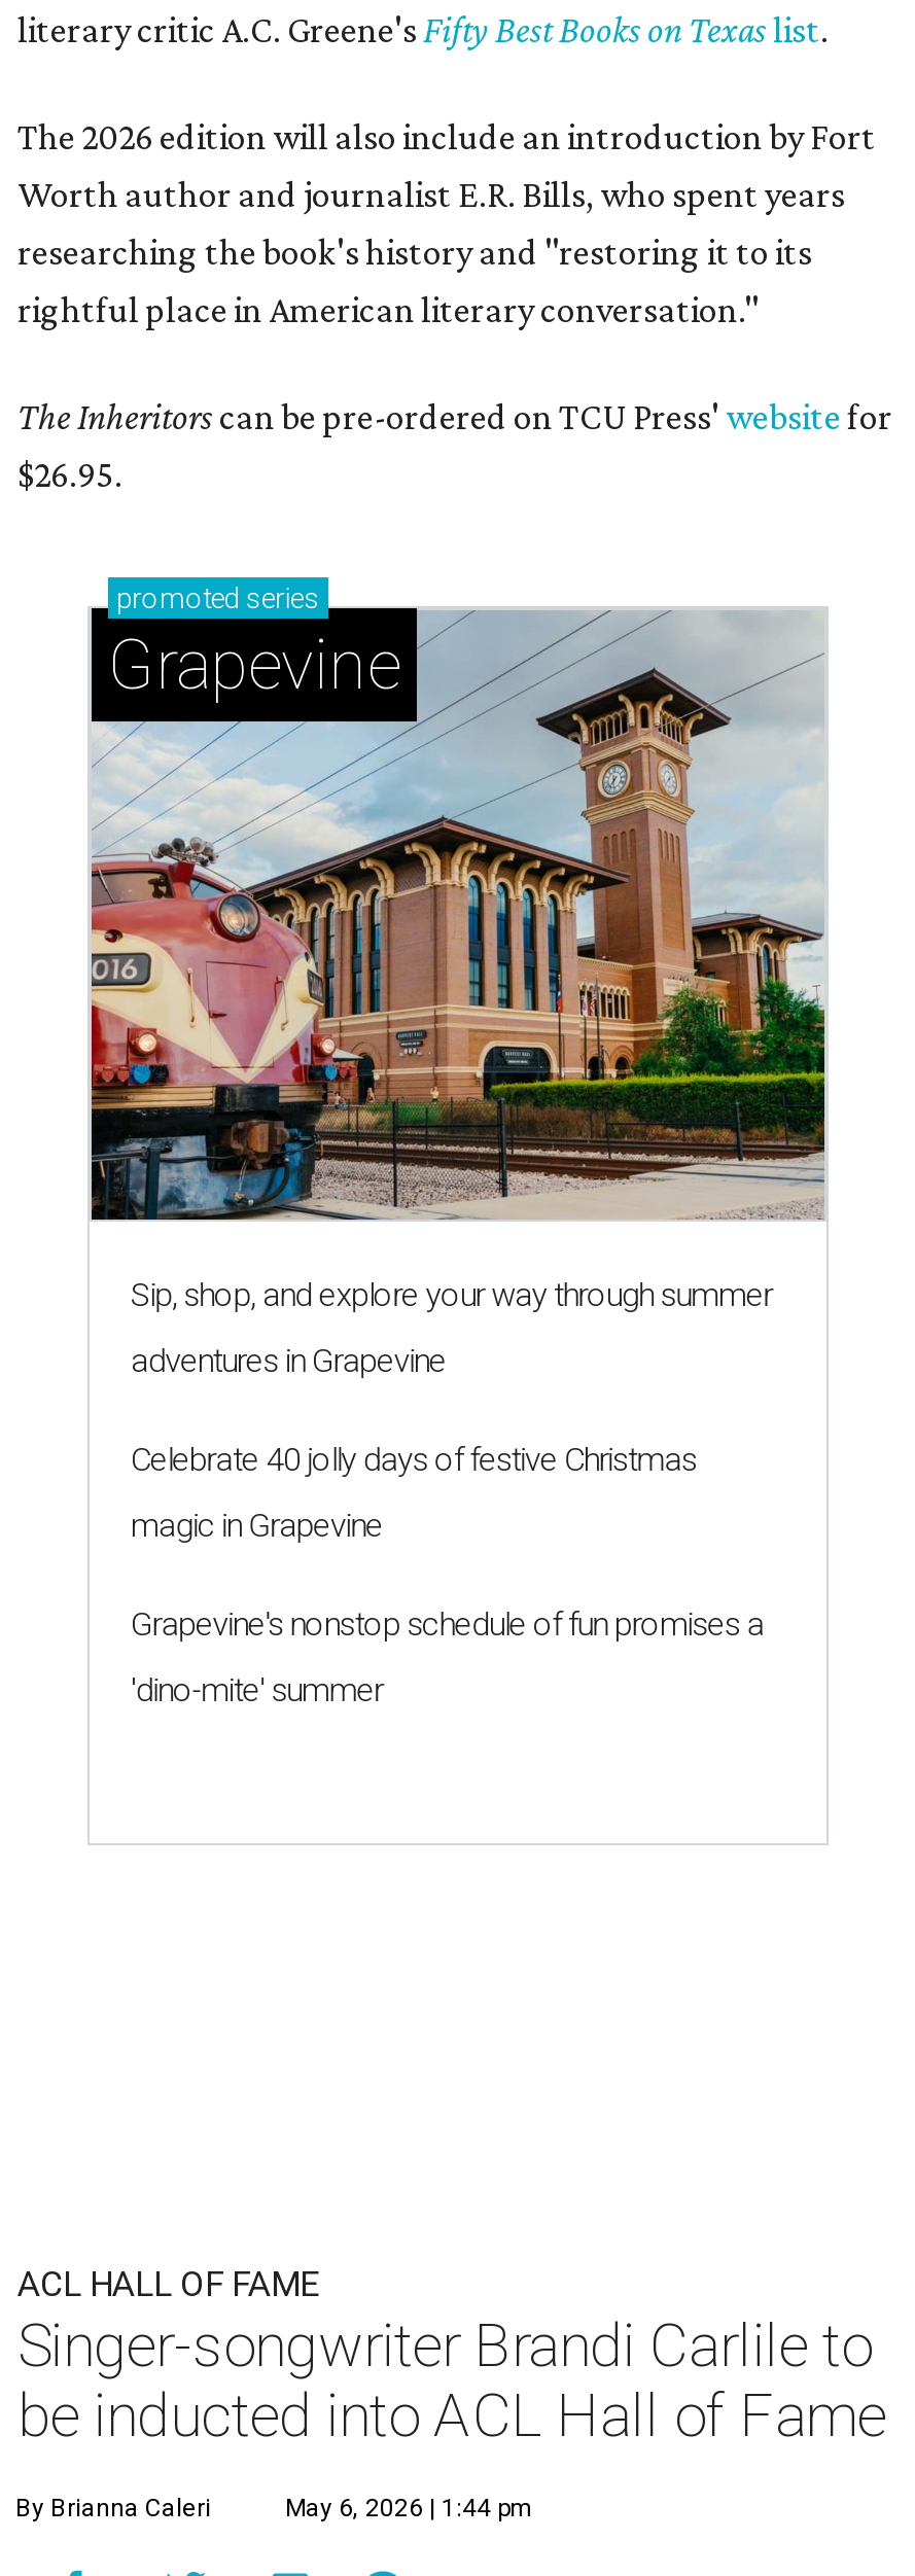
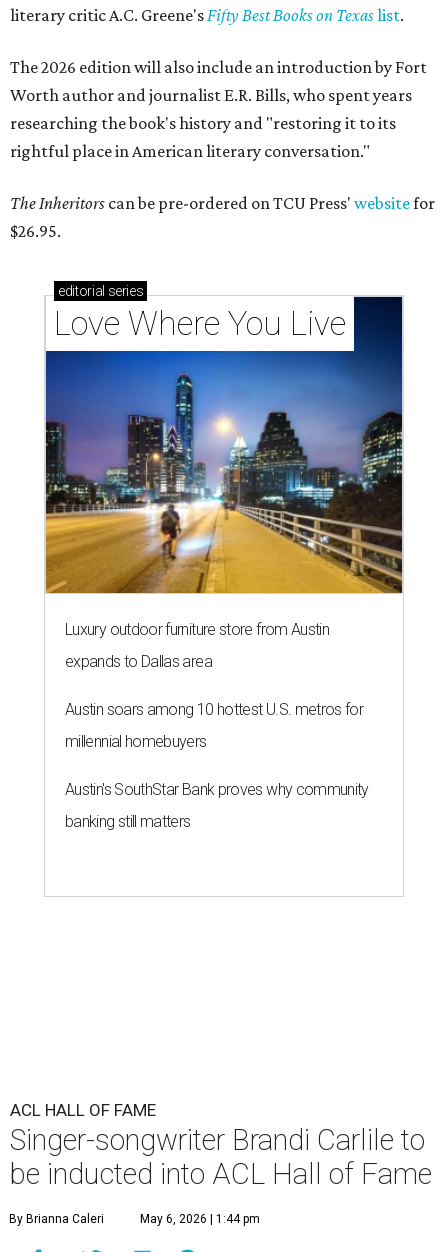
[90,582,826,1222] [image] | promoted series | Grapevine -> [45,283,403,594] [image] | editorial series | Love Where You Live
[131,1276,772,1315] Sip, shop, and explore your way through summer -> [65,620,329,639] Luxury outdoor furniture store from Austin
[131,1341,446,1381] adventures in Grapevine -> [65,652,212,671] expands to Dallas area
[131,1440,696,1479] Celebrate 40 jolly days of festive Christmas -> [65,700,363,719] Austin soars among 10 hottest U.S. metros for
[131,1506,383,1545] magic in Grapevine -> [65,732,207,751] millennial homebuyers
[131,1605,764,1644] Grapevine's nonstop schedule of fun promises a -> [65,780,369,799] Austin's SouthStar Bank proves why community
[131,1671,383,1710] 'dino-mite' summer -> [65,812,191,831] banking still matters

